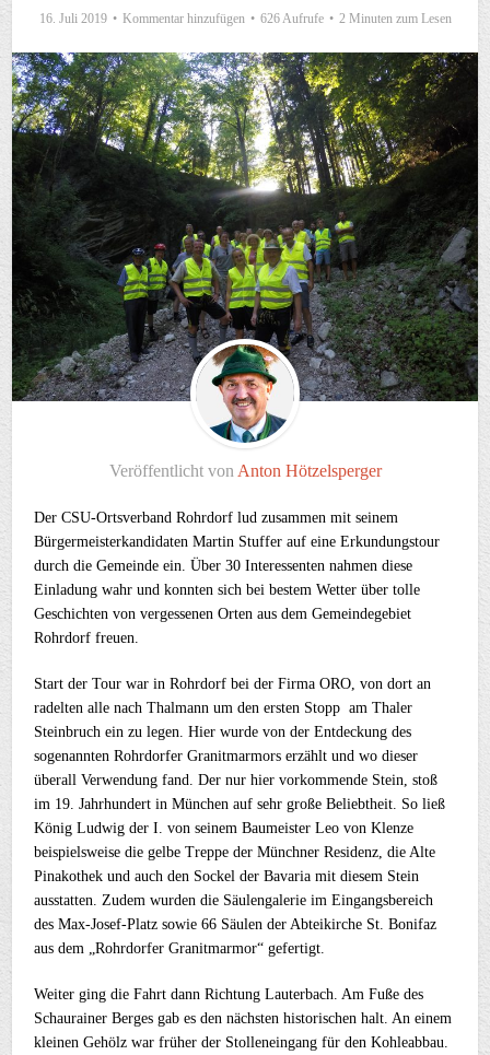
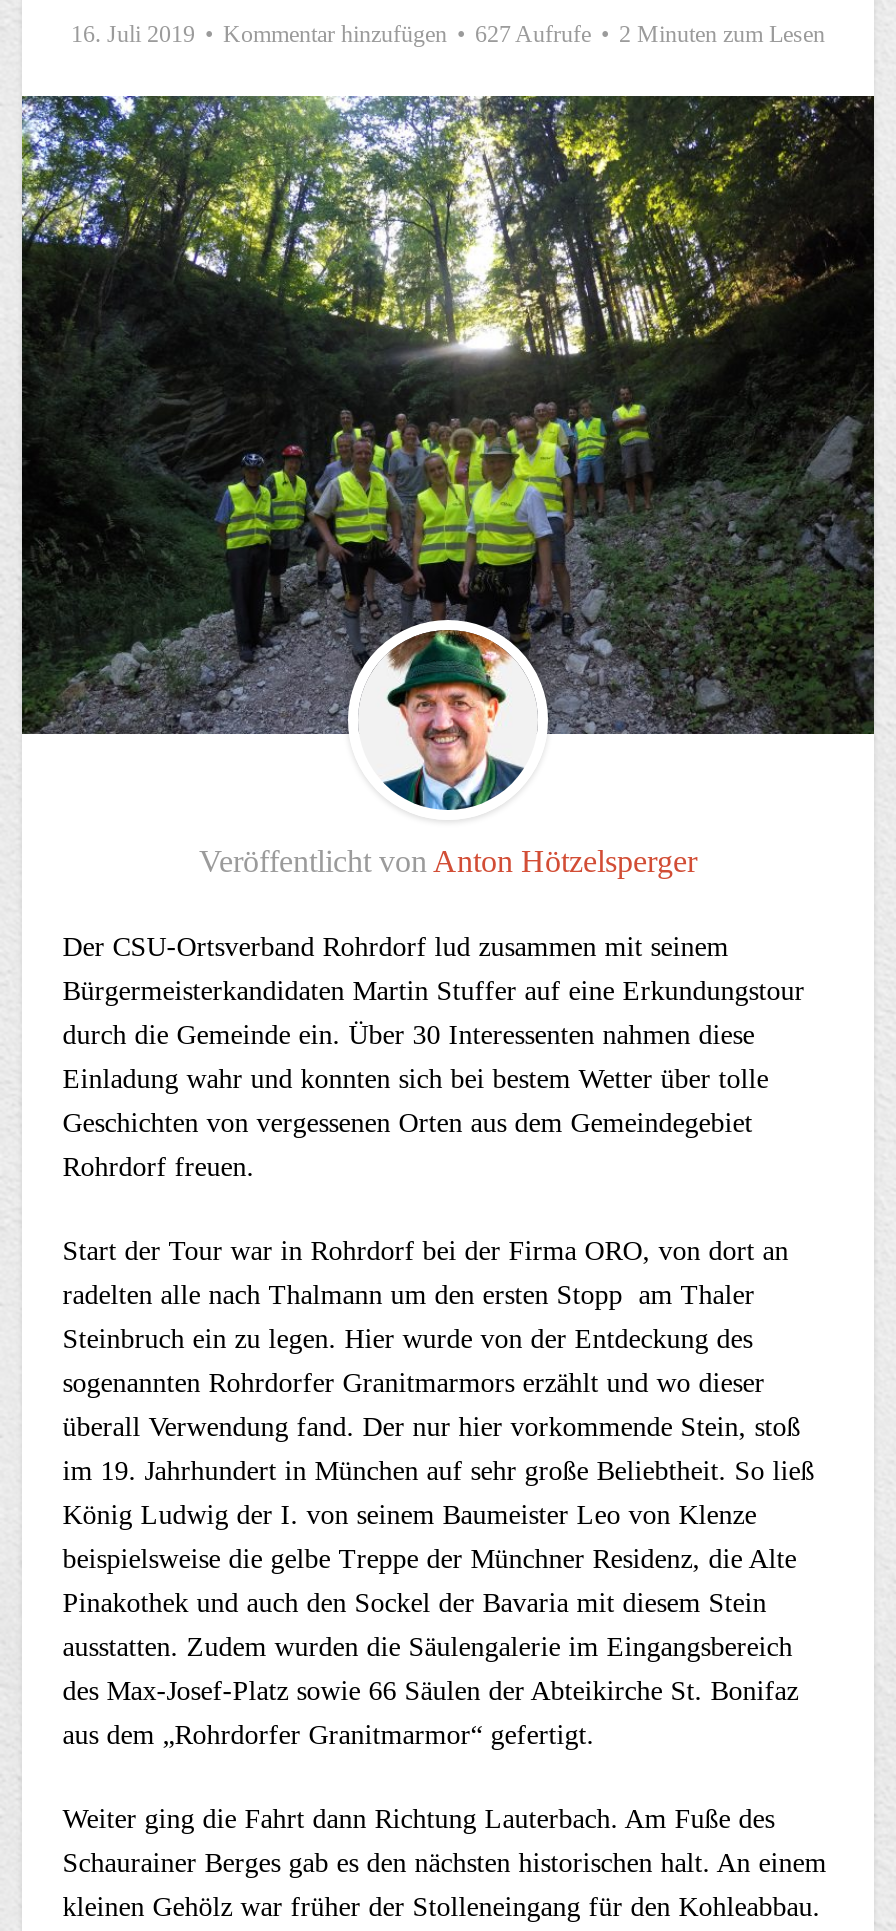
[39,11,451,26] 16. Juli 2019 Kommentar hinzufügen 626 Aufrufe 2 Minuten zum Lesen -> [71,20,825,48] 16. Juli 2019 Kommentar hinzufügen 627 Aufrufe 2 Minuten zum Lesen

